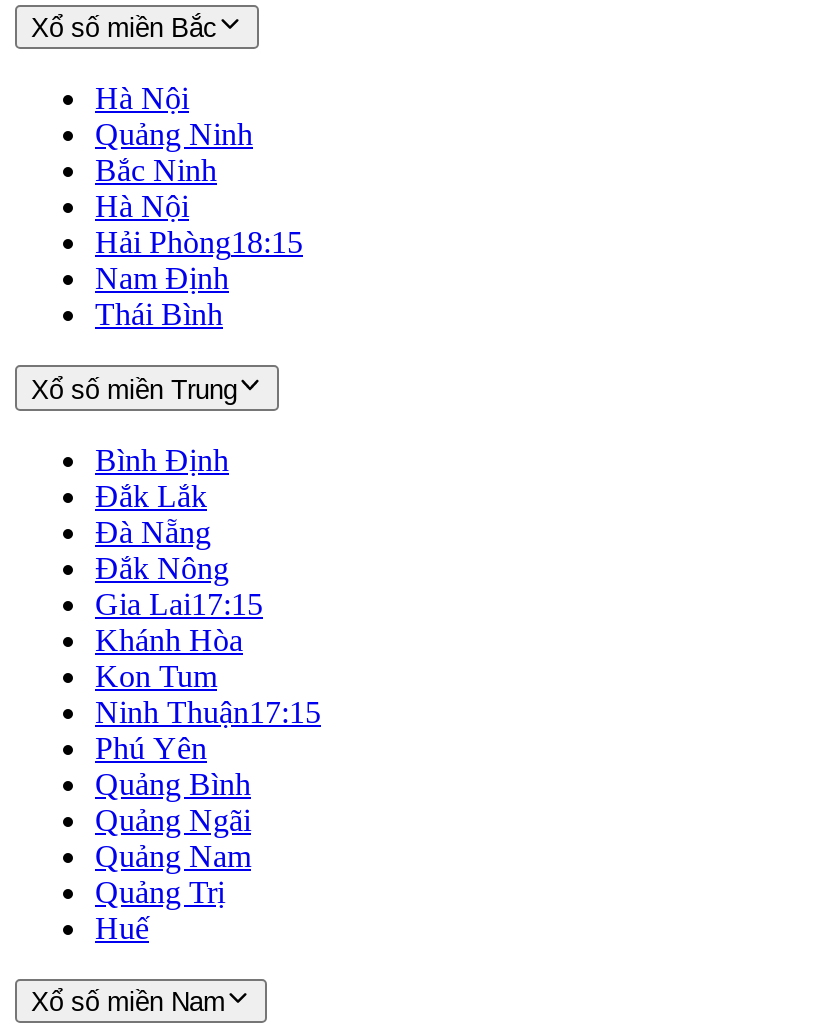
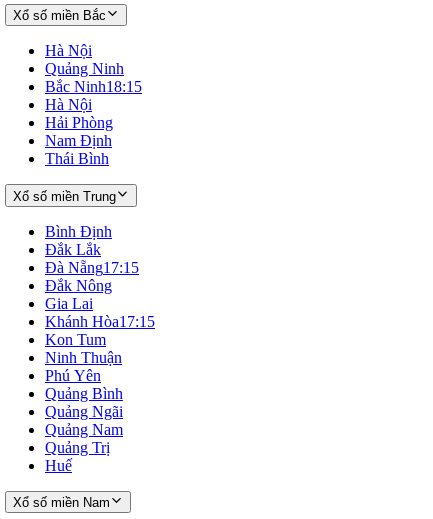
[95,154,217,188] Bắc Ninh -> [45,78,142,95] Bắc Ninh18:15
[95,226,303,260] Hải Phòng18:15 -> [45,114,113,131] Hải Phòng
[95,514,211,548] Đà Nẵng -> [45,259,139,276] Đà Nẵng 17:15
[95,586,263,656] Gia Lai17:15 | Khánh Hòa -> [45,295,155,330] Gia Lai | Khánh Hòa 17:15
[95,694,321,728] Ninh Thuận17:15 -> [45,349,122,366] Ninh Thuận

